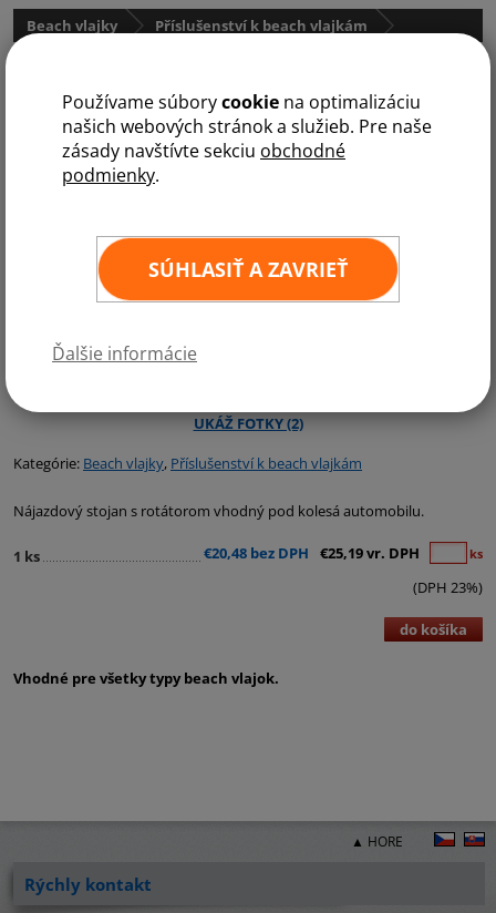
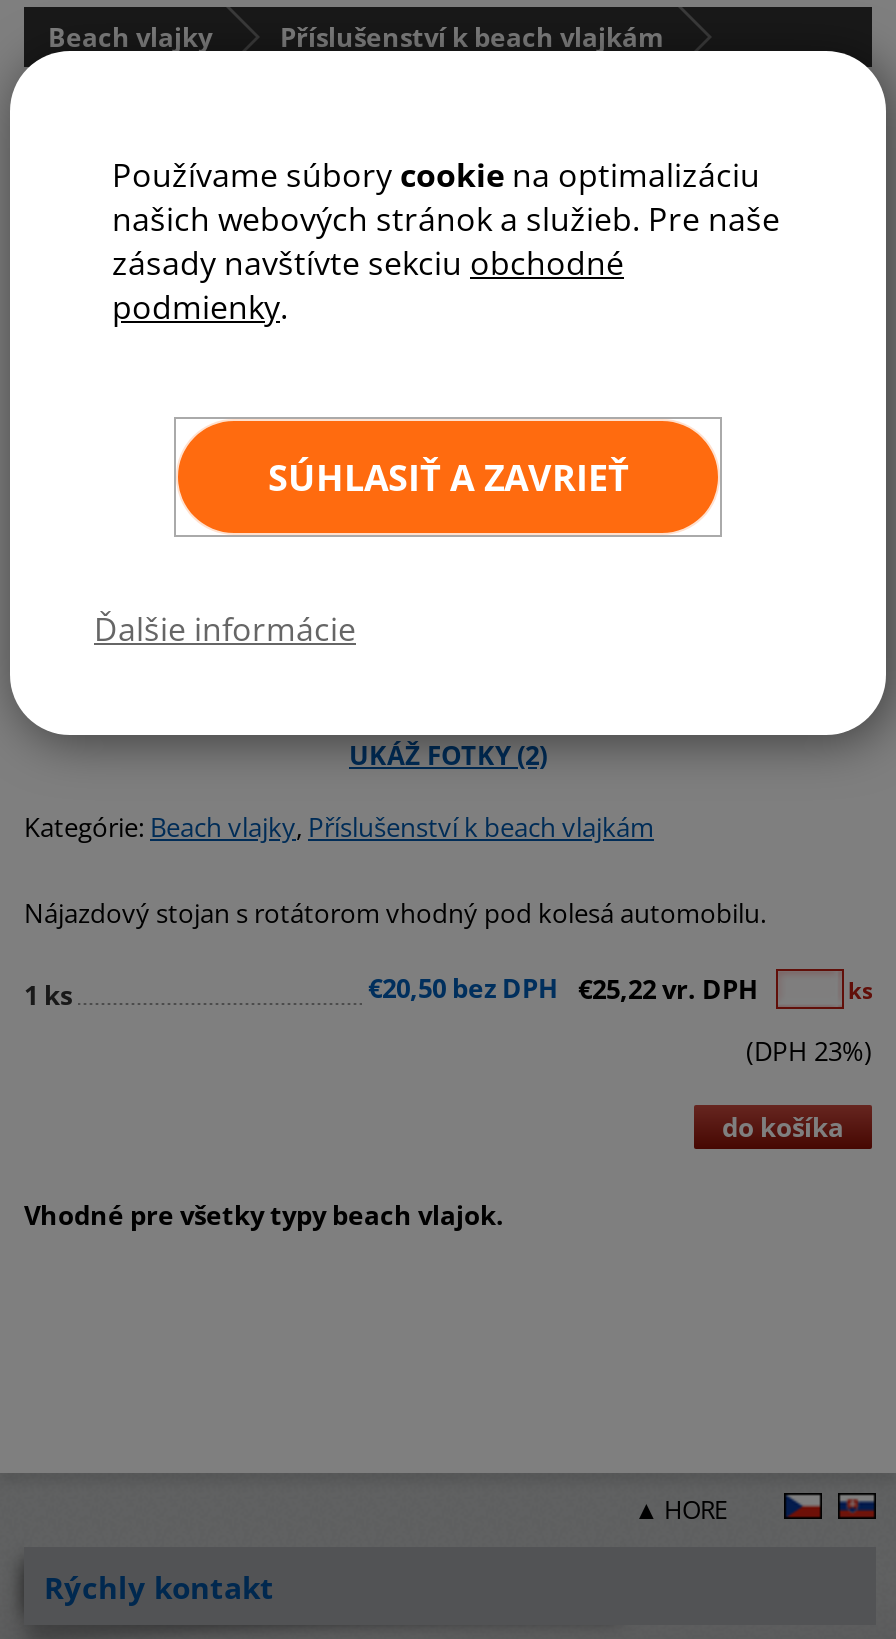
[204,542,420,562] €20,48 bez DPH €25,19 vr. DPH -> [368,970,758,1006] €20,50 bez DPH €25,22 vr. DPH

